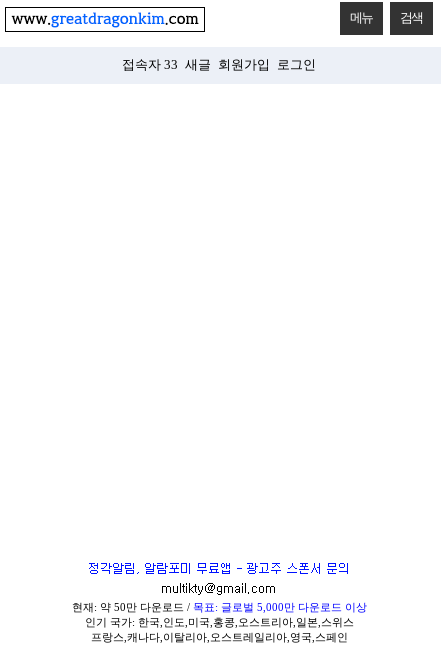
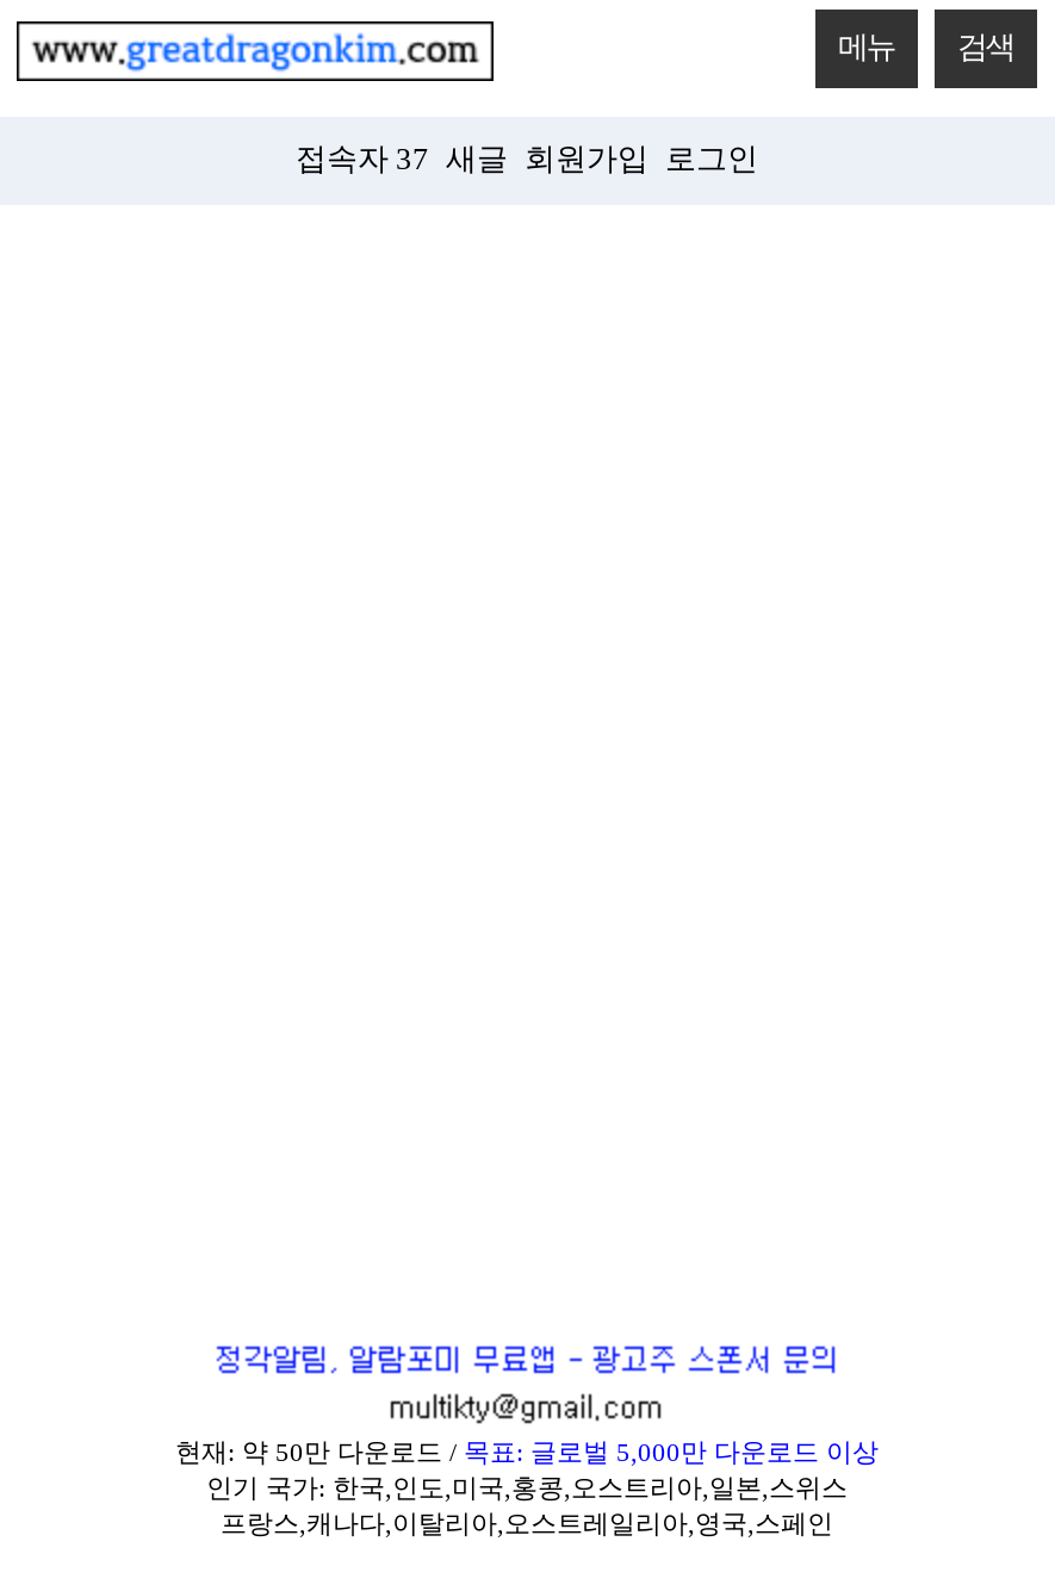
[122,58,316,72] 접속자 33 새글 회원가입 로그인 -> [296,143,758,176] 접속자 37 새글 회원가입 로그인

